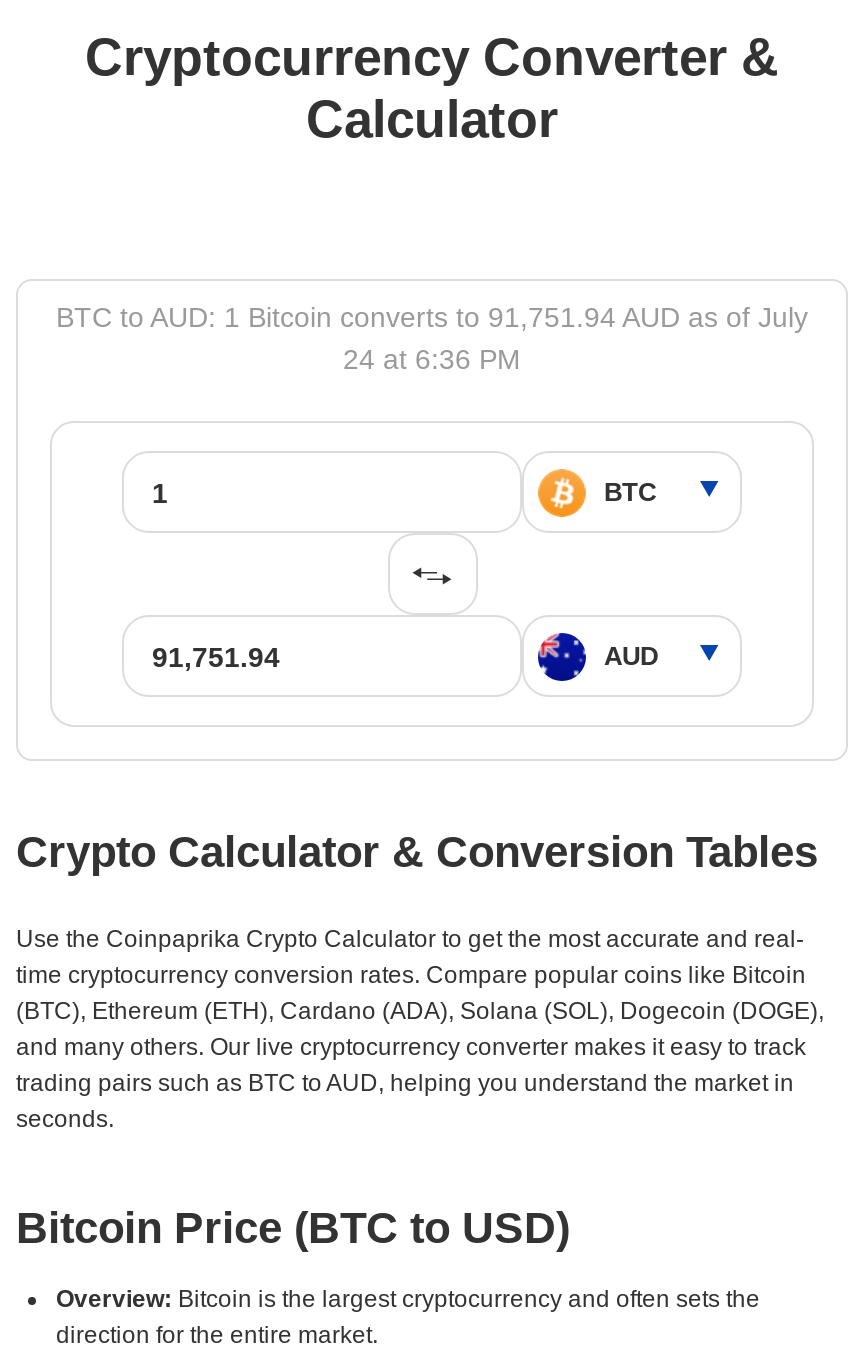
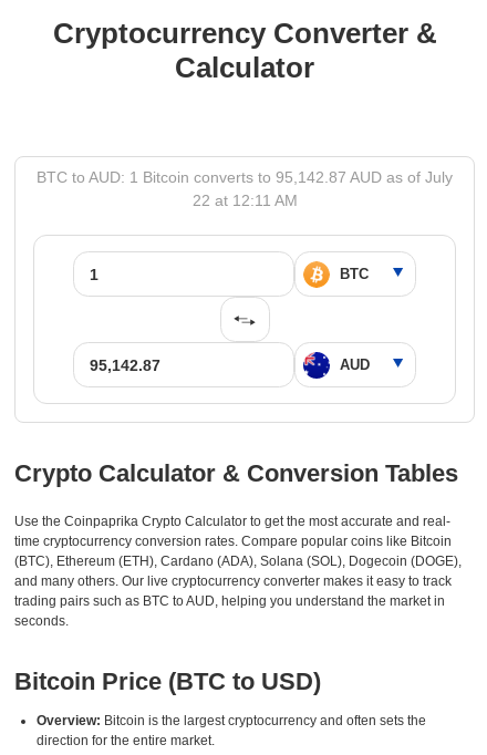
[56,301,808,333] BTC to AUD: 1 Bitcoin converts to 91,751.94 AUD as of July -> [37,168,453,186] BTC to AUD: 1 Bitcoin converts to 95,142.87 AUD as of July
[343,343,521,375] 24 at 6:36 PM -> [192,192,297,209] 22 at 12:11 AM

